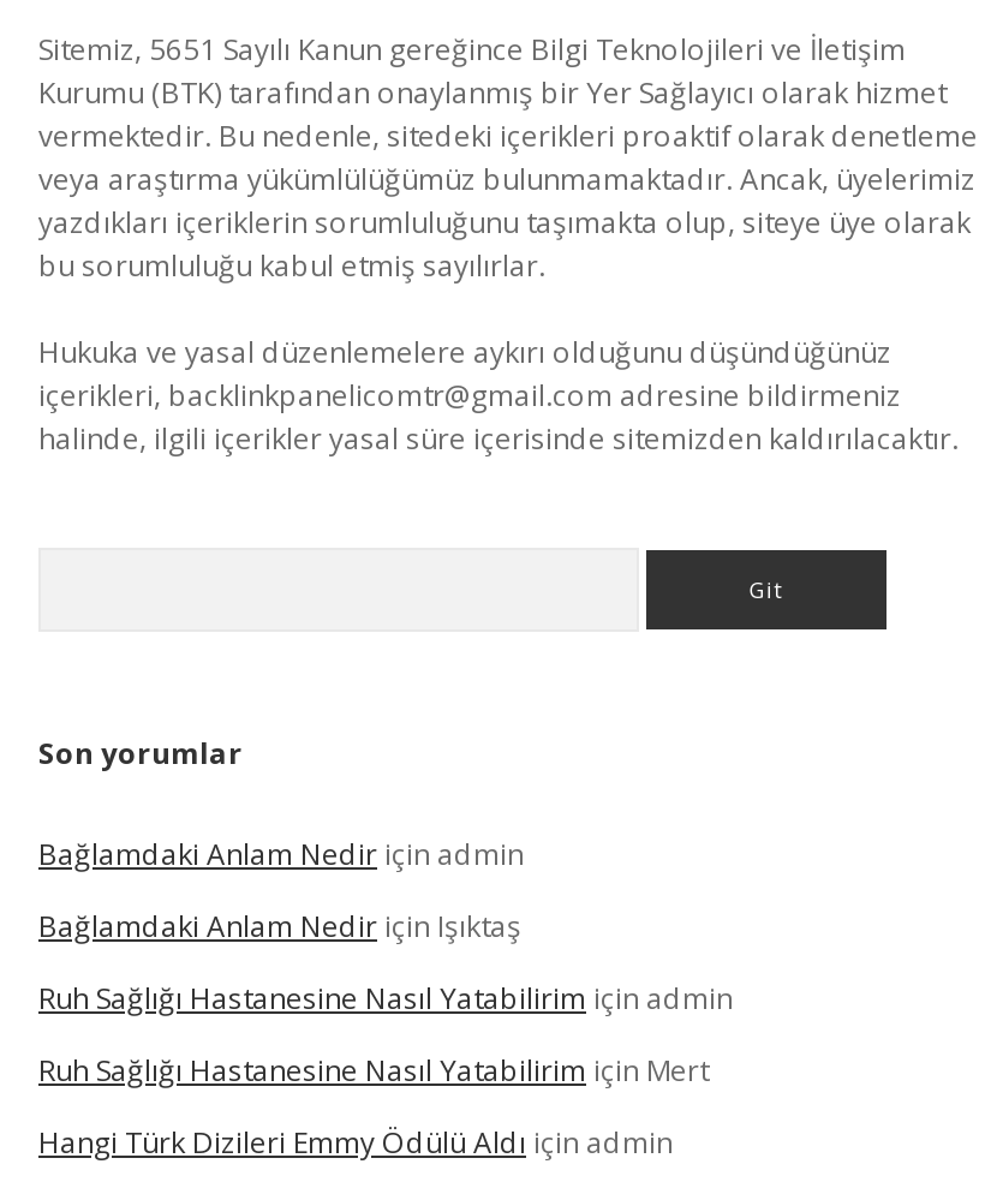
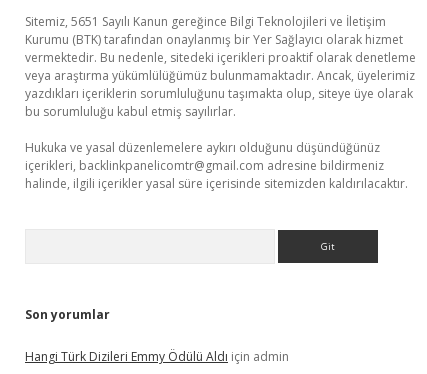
[38,834,733,1091] Bağlamdaki Anlam Nedir için admin | Bağlamdaki Anlam Nedir için Işıktaş | Ruh Sağlığı Hastanesine Nasıl Yatabilirim için admin | Ruh Sağlığı Hastanesine Nasıl Yatabilirim için Mert -> none

